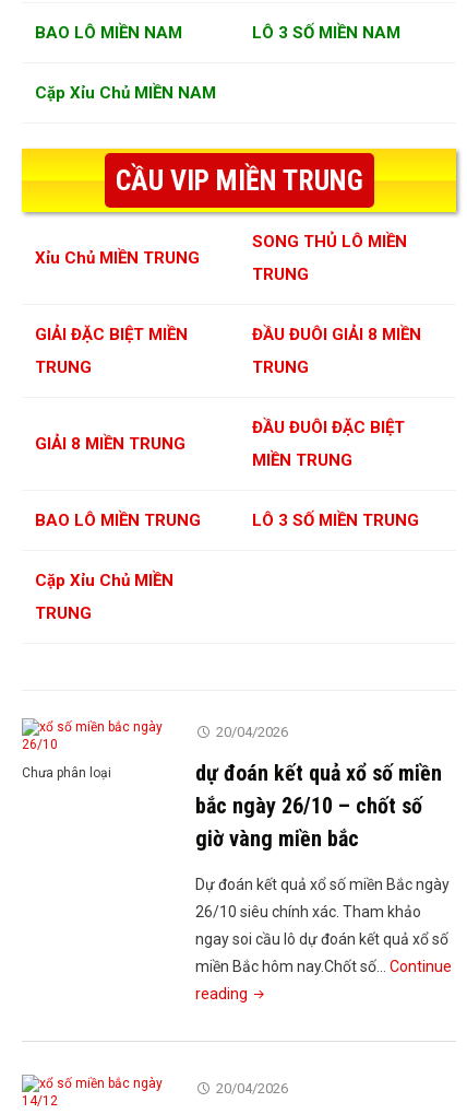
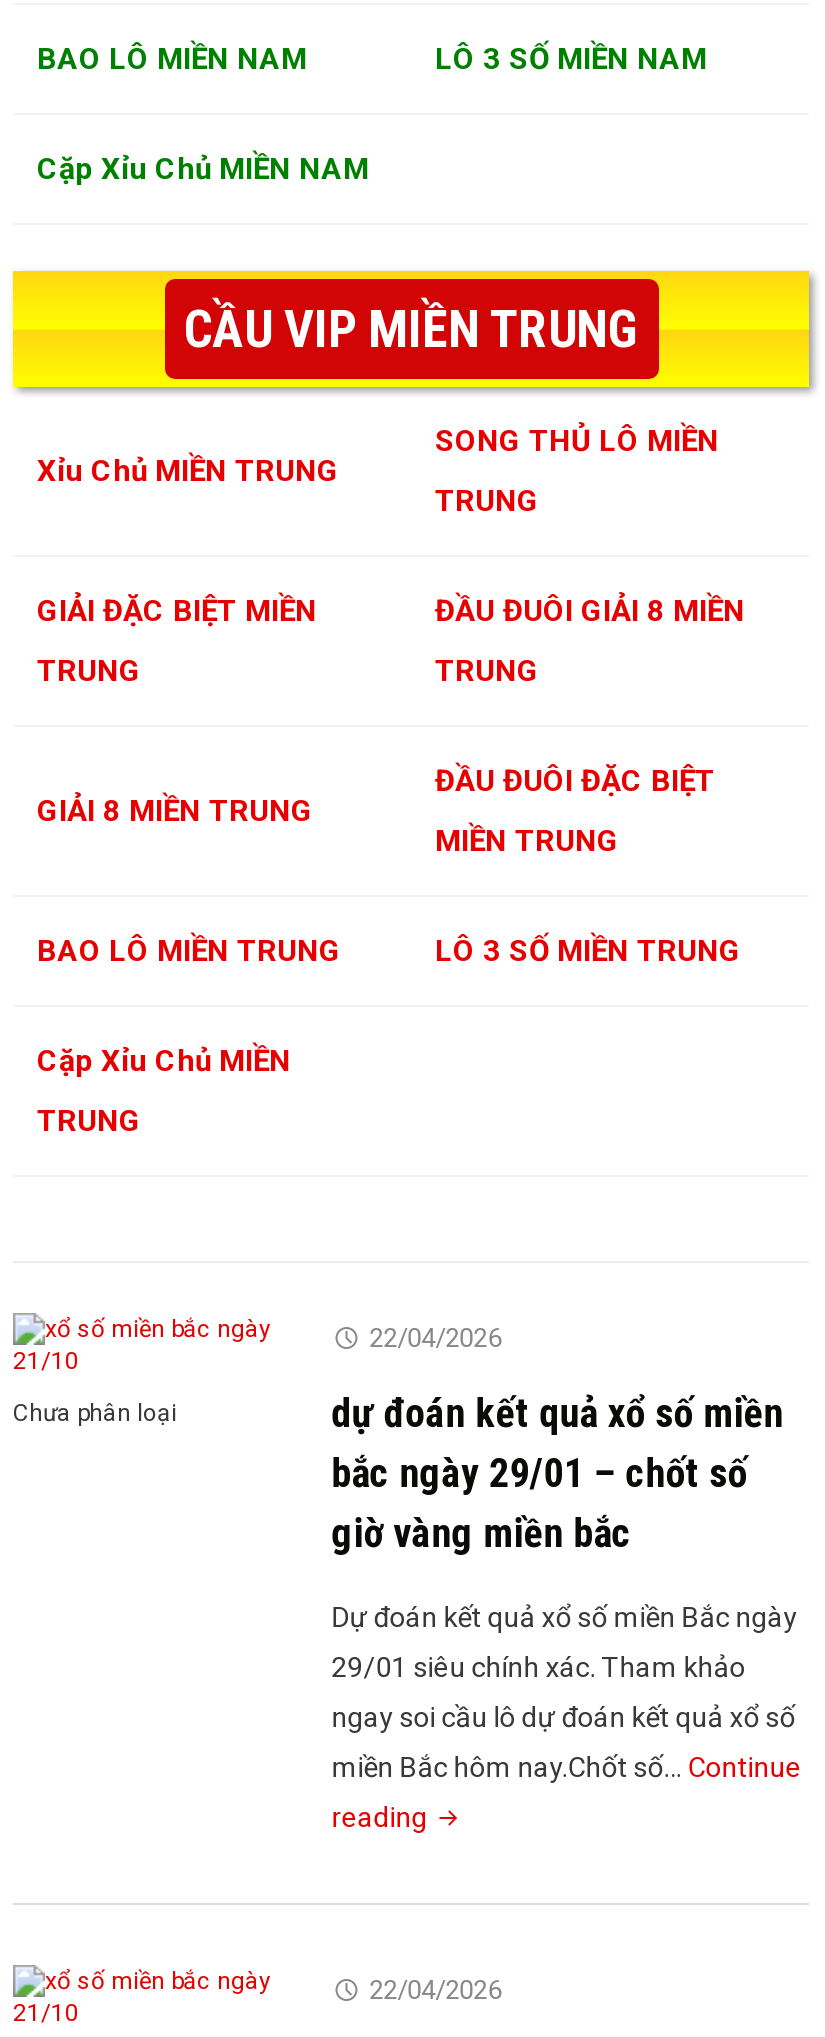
[216,724,288,740] 20/04/2026 -> [369,1323,501,1353] 22/04/2026
[196,793,422,819] bắc ngày 26/10 – chốt số -> [331,1449,747,1497] bắc ngày 29/01 – chốt số
[196,903,421,921] 26/10 siêu chính xác. Tham khảo -> [331,1651,745,1683] 29/01 siêu chính xác. Tham khảo
[216,1080,288,1097] 20/04/2026 -> [369,1975,501,2005] 22/04/2026

